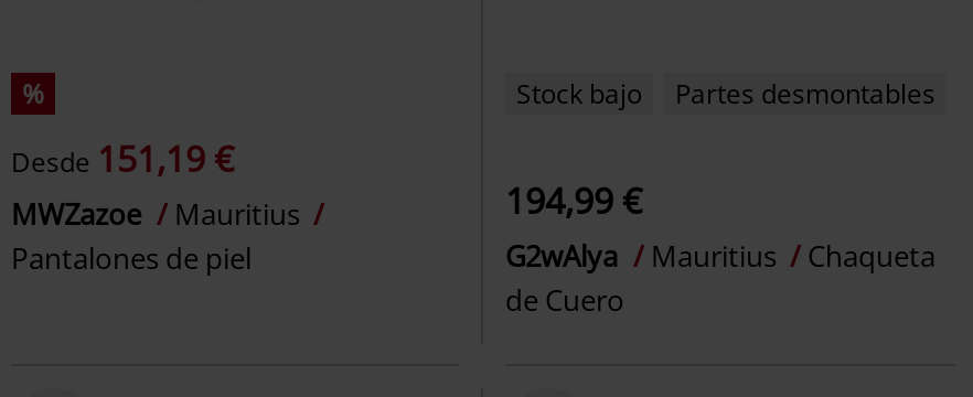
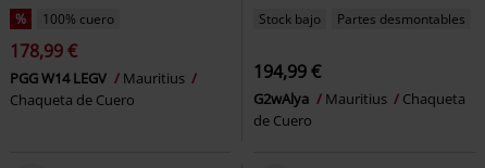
[11,135,234,234] Desde 151,19 € | MWZazoe -> [10,10,114,88] 100% cuero | 178,99 € | PGG W14 LEGV
[11,239,252,278] Pantalones de piel -> [10,90,135,110] Chaqueta de Cuero

